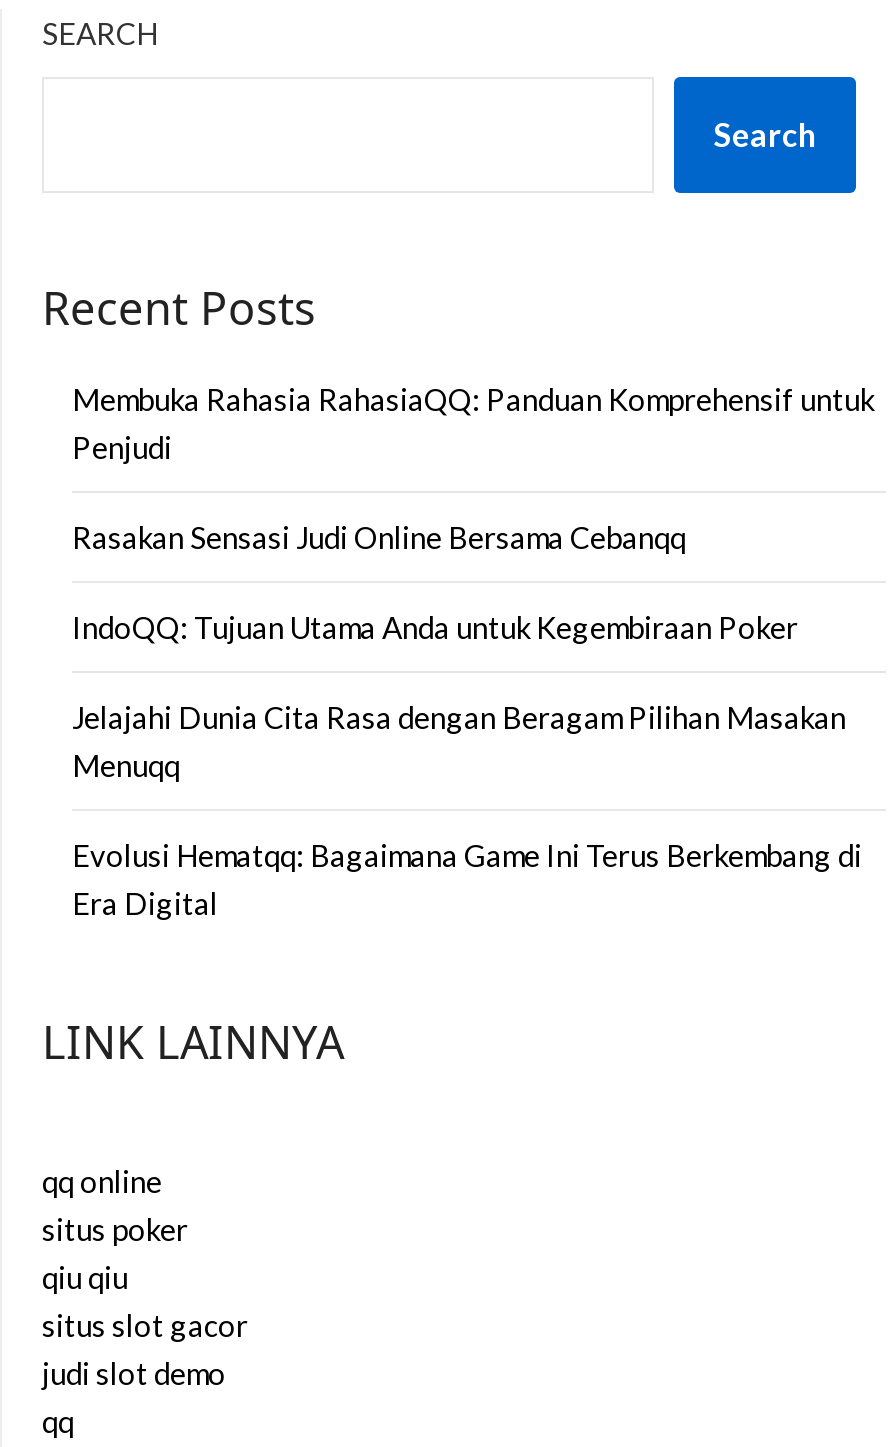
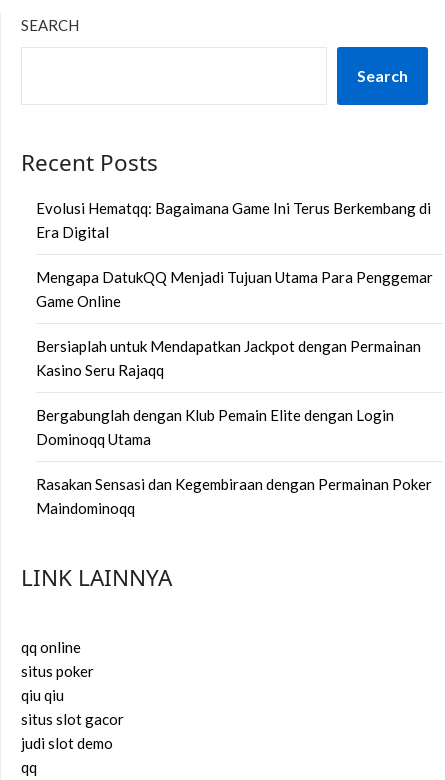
[72,381,874,783] Membuka Rahasia RahasiaQQ: Panduan Komprehensif untuk | Penjudi | Rasakan Sensasi Judi Online Bersama Cebanqq | IndoQQ: Tujuan Utama Anda untuk Kegembiraan Poker | Jelajahi Dunia Cita Rasa dengan Beragam Pilihan Masakan | Menuqq -> none
moved [72,837,862,921] -> [36,199,431,241]: Evolusi Hematqq: Bagaimana Game Ini Terus Berkembang di | Era Digital
none -> [36,268,433,517] Mengapa DatukQQ Menjadi Tujuan Utama Para Penggemar | Game Online | Bersiaplah untuk Mendapatkan Jackpot dengan Permainan | Kasino Seru Rajaqq | Bergabunglah dengan Klub Pemain Elite dengan Login | Dominoqq Utama | Rasakan Sensasi dan Kegembiraan dengan Permainan Poker | Maindominoqq

